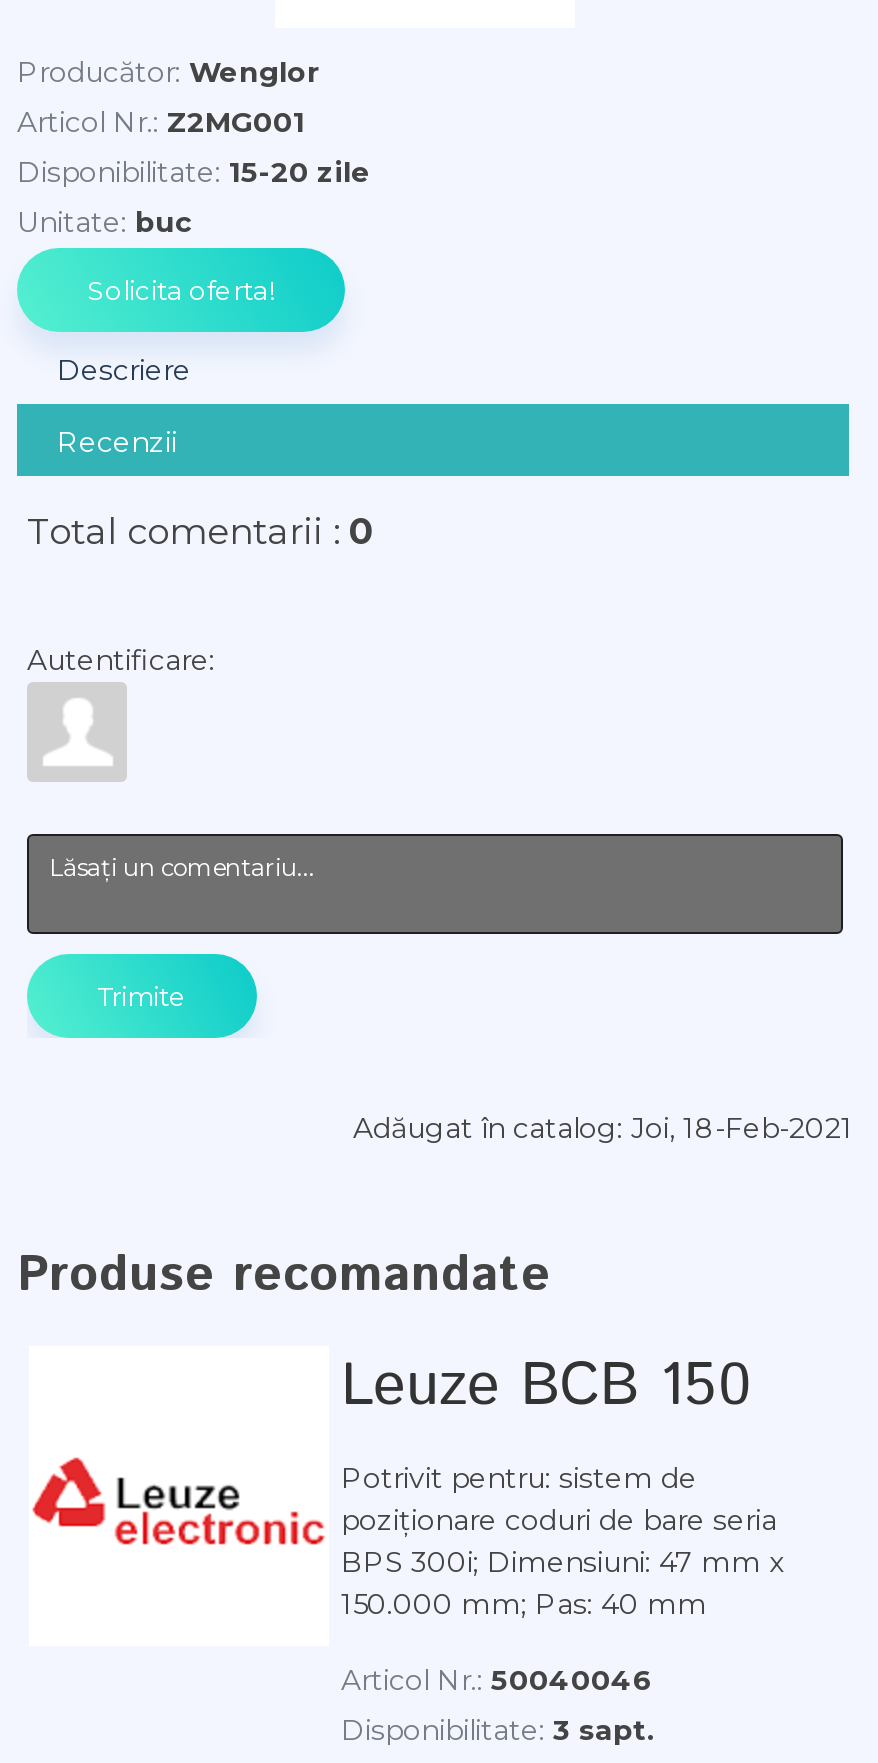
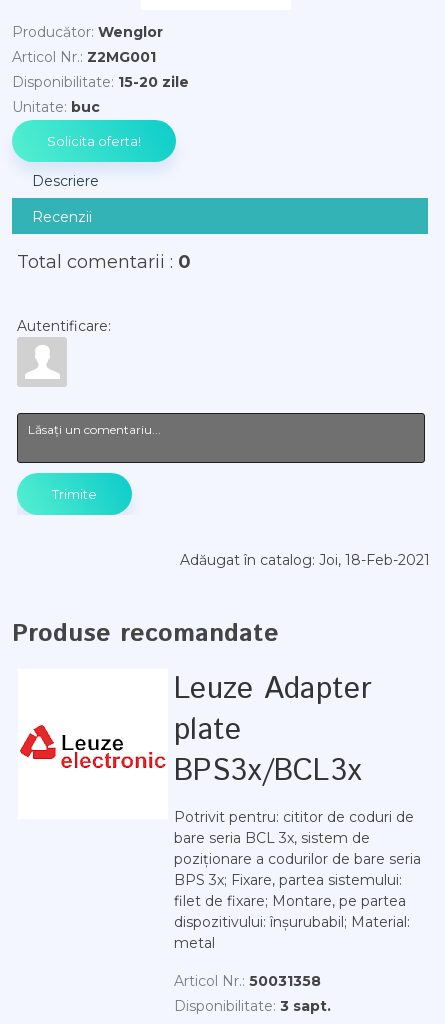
[341,1344,783,1622] Leuze BCB 150 | Potrivit pentru: sistem de | poziționare coduri de bare seria | BPS 300i; Dimensiuni: 47 mm x | 150.000 mm; Pas: 40 mm -> [174,668,421,952] Leuze Adapter | plate | BPS3x/BCL3x | Potrivit pentru: cititor de coduri de | bare seria BCL 3x, sistem de | poziționare a codurilor de bare seria | BPS 3x; Fixare, partea sistemului: | filet de fixare; Montare, pe partea | dispozitivului: înșurubabil; Material: | metal
[341,1662,653,1698] Articol Nr.: 50040046 -> [174,972,321,990] Articol Nr.: 50031358

